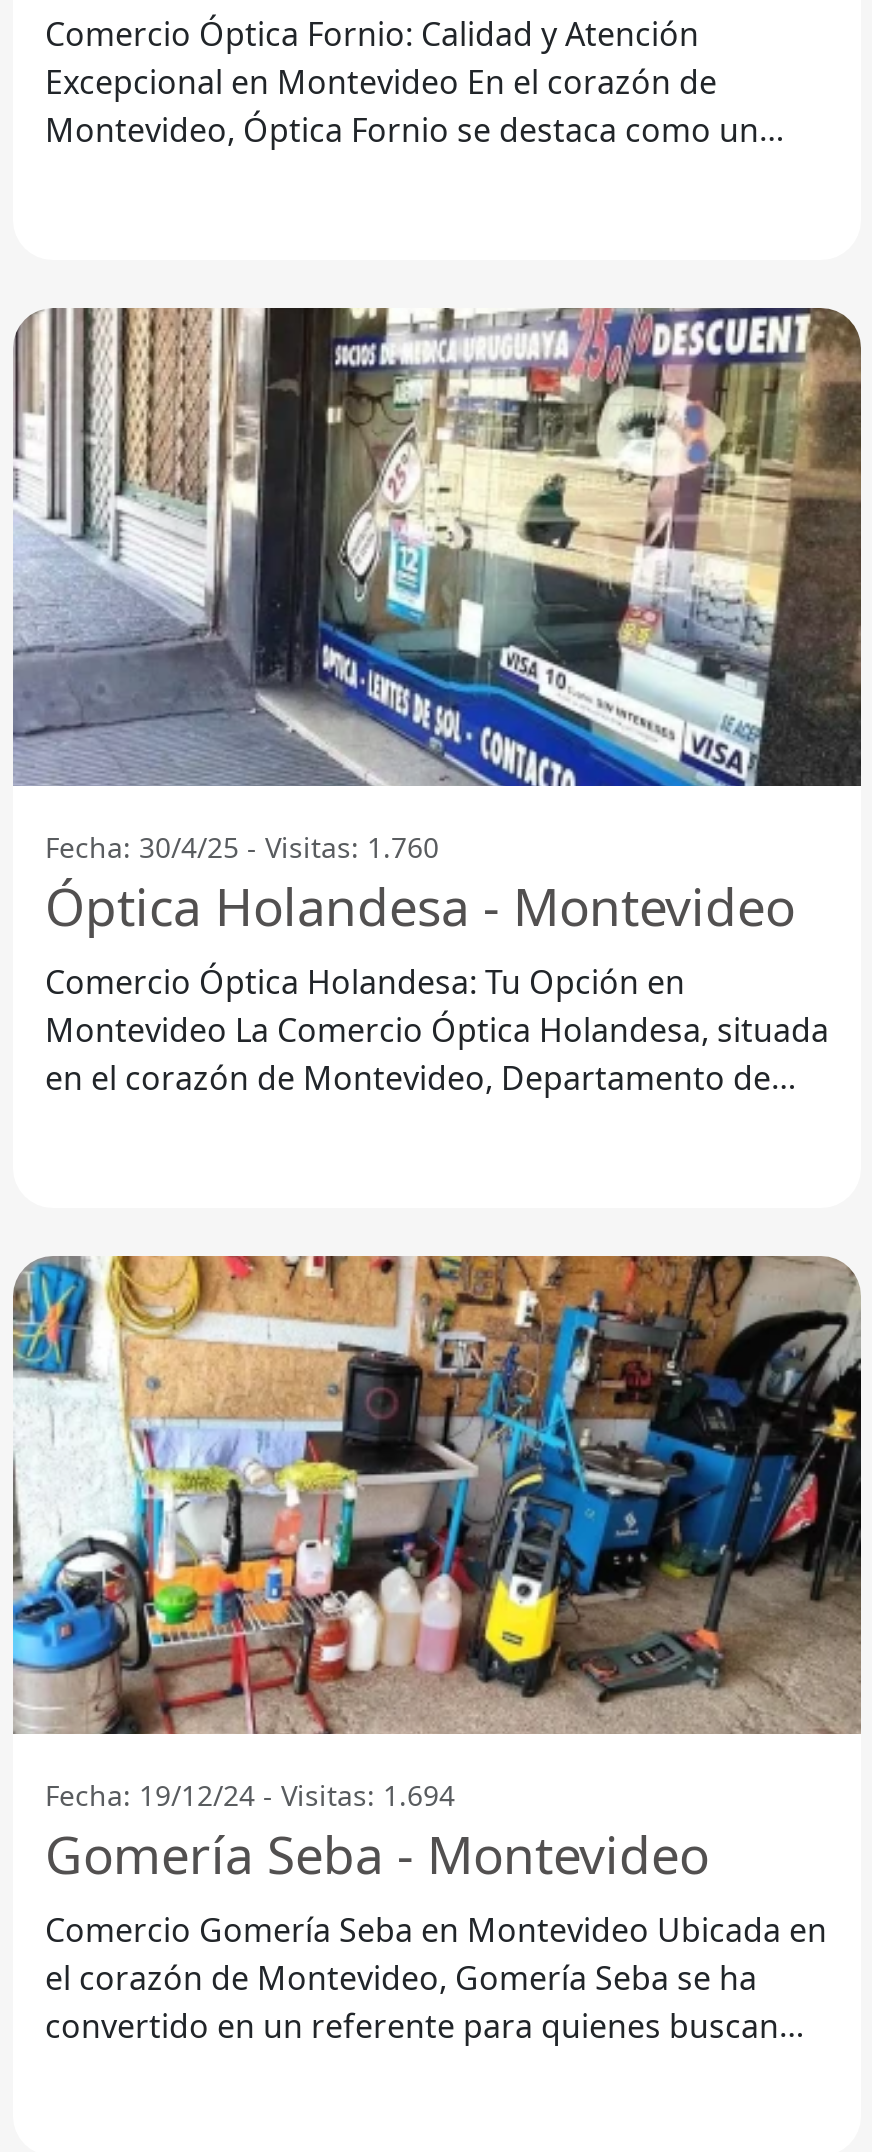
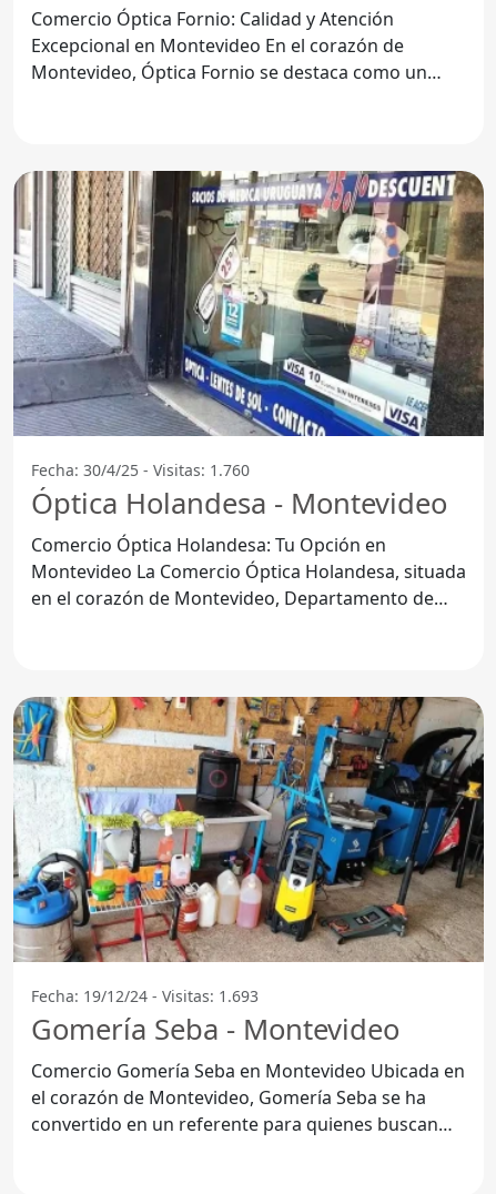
[45,1775,455,1813] Fecha: 19/12/24 - Visitas: 1.694 -> [31,985,259,1006] Fecha: 19/12/24 - Visitas: 1.693

